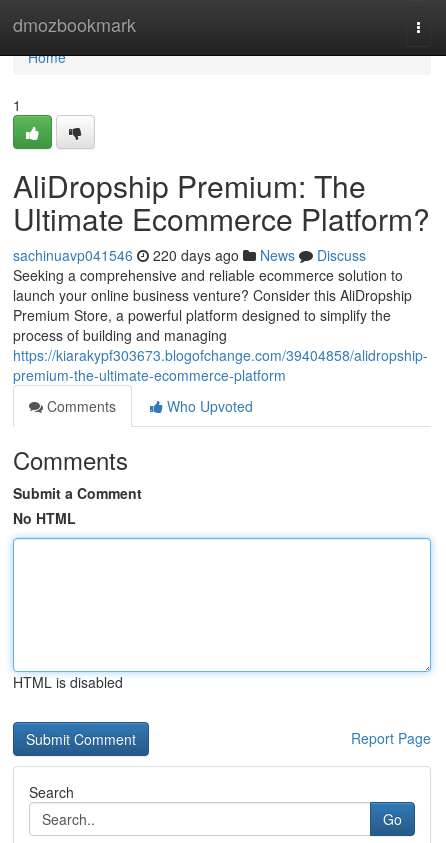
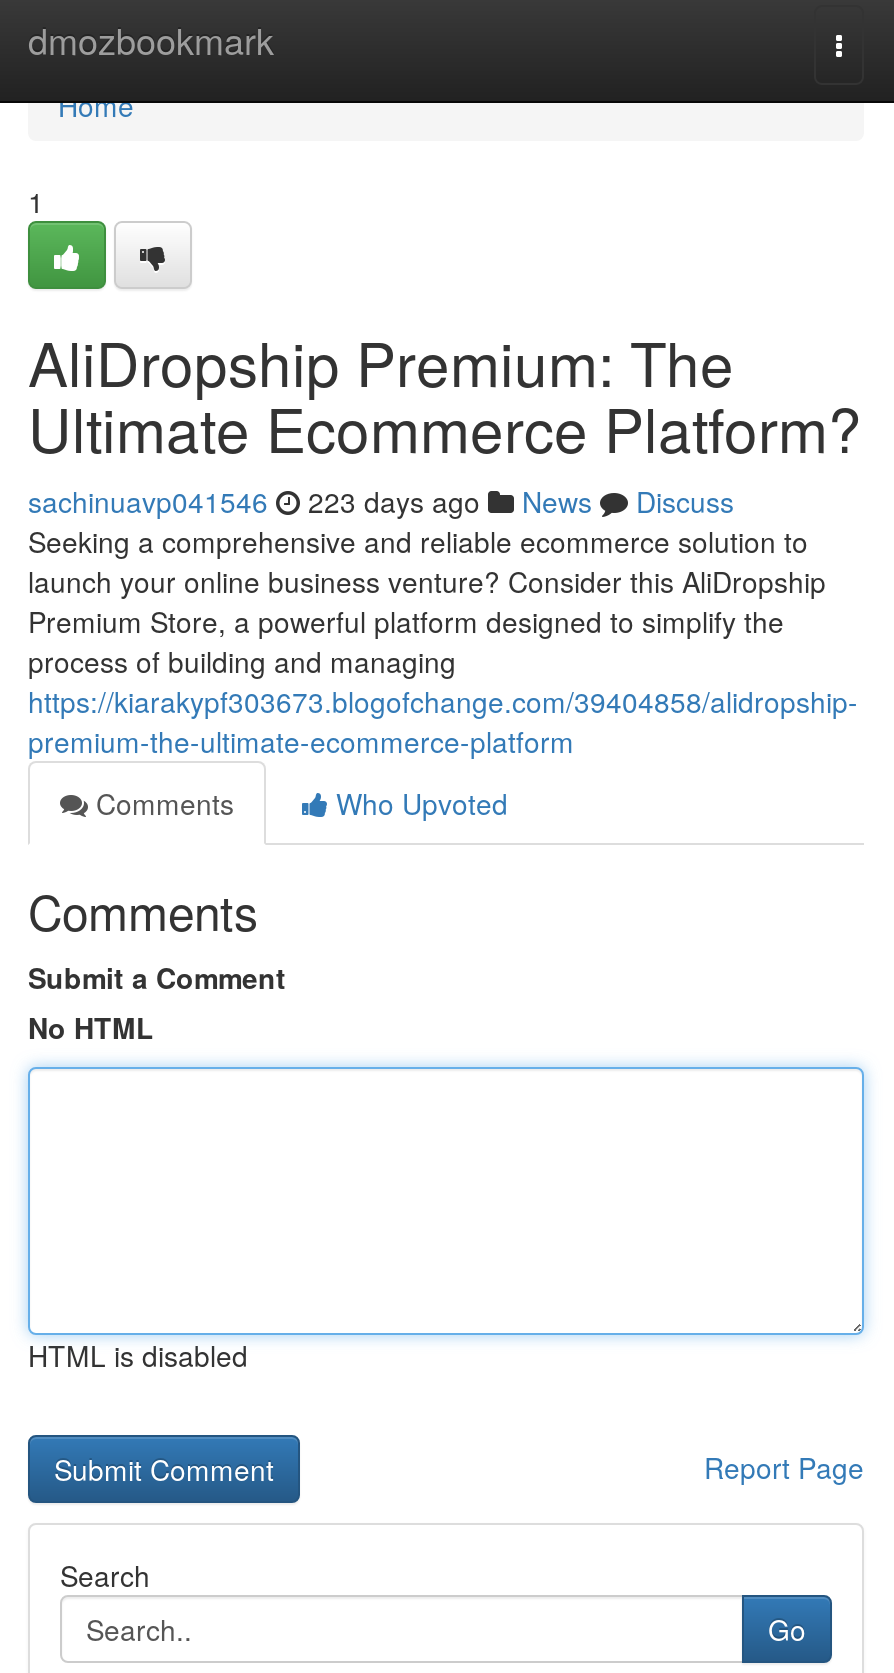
[13,245,366,265] sachinuavp041546 220 days ago News Discuss -> [28,481,734,521] sachinuavp041546 223 days ago News Discuss

